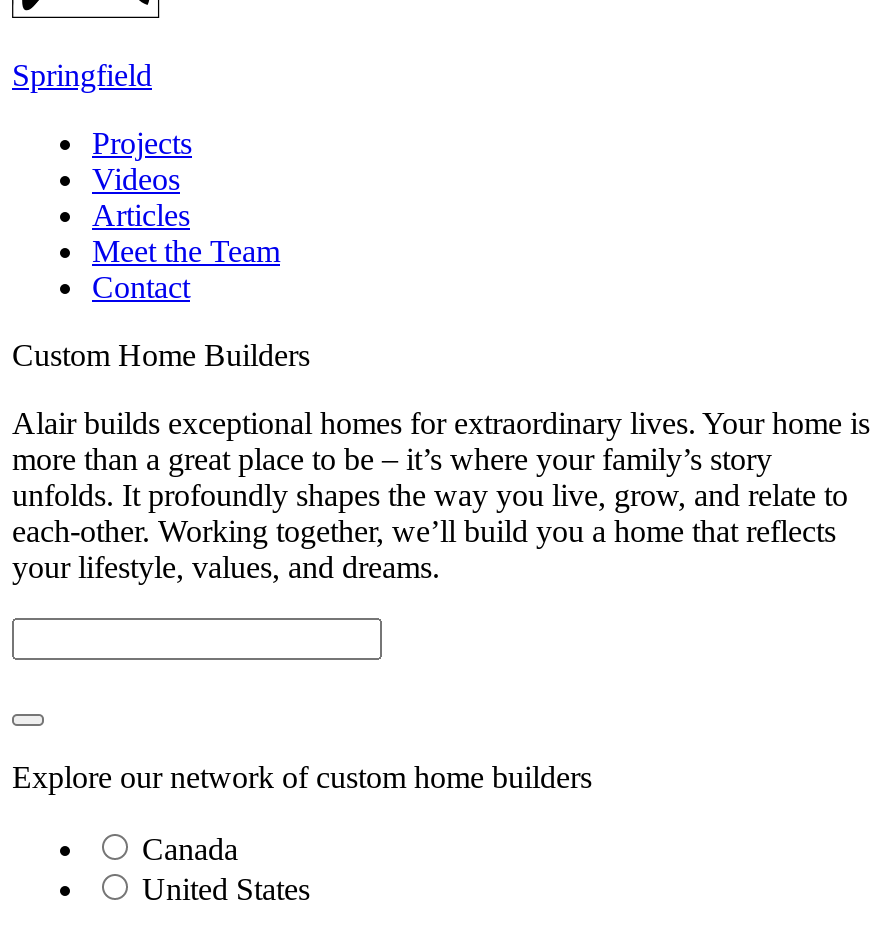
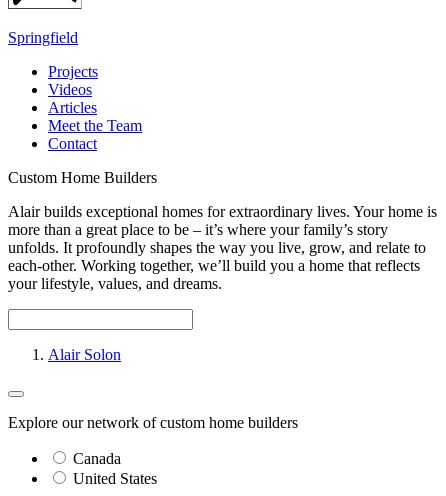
none -> [48,346,121,363] Alair Solon

